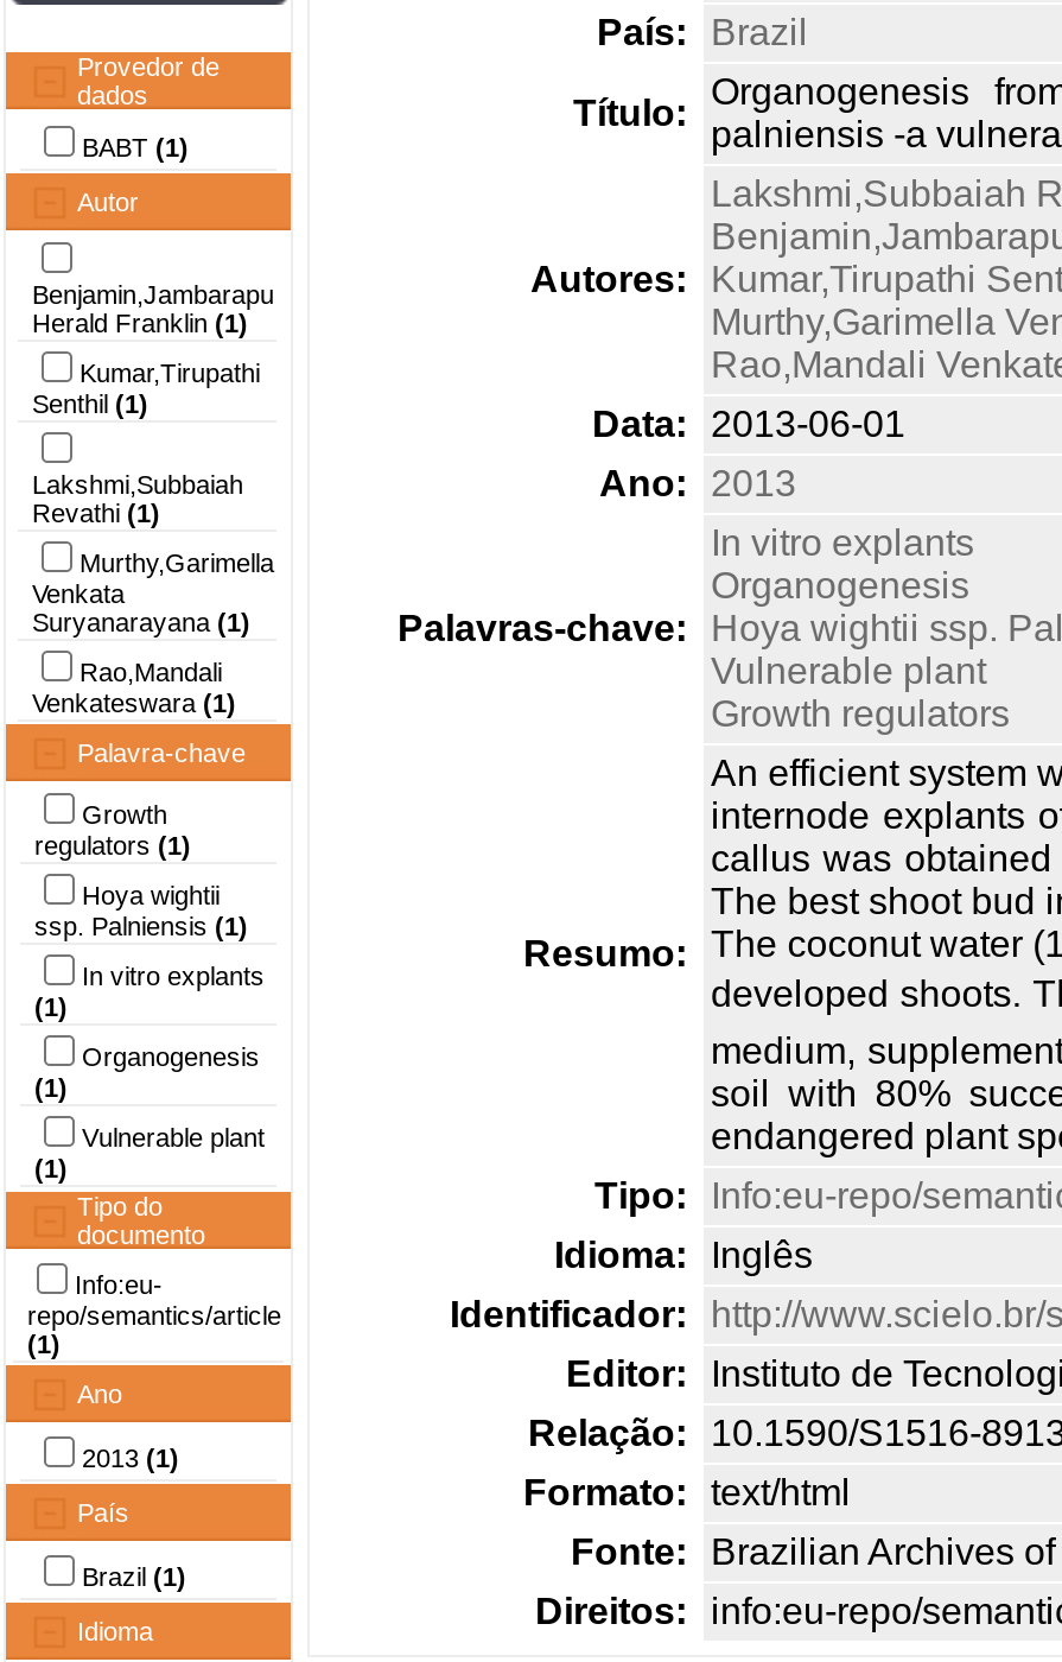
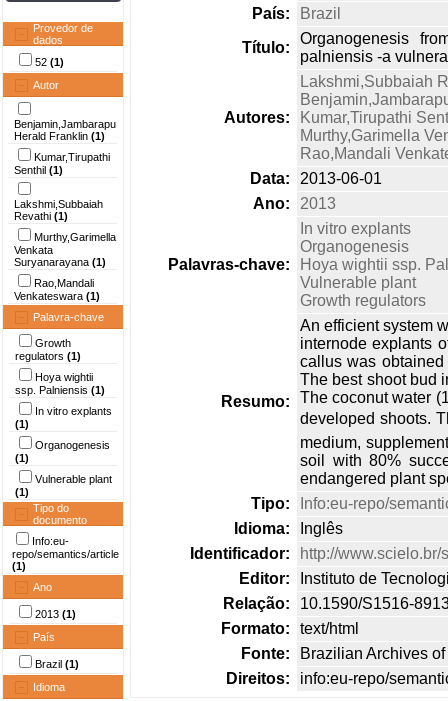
[82,133,189,161] BABT (1) -> [35,56,64,68] 52 (1)

